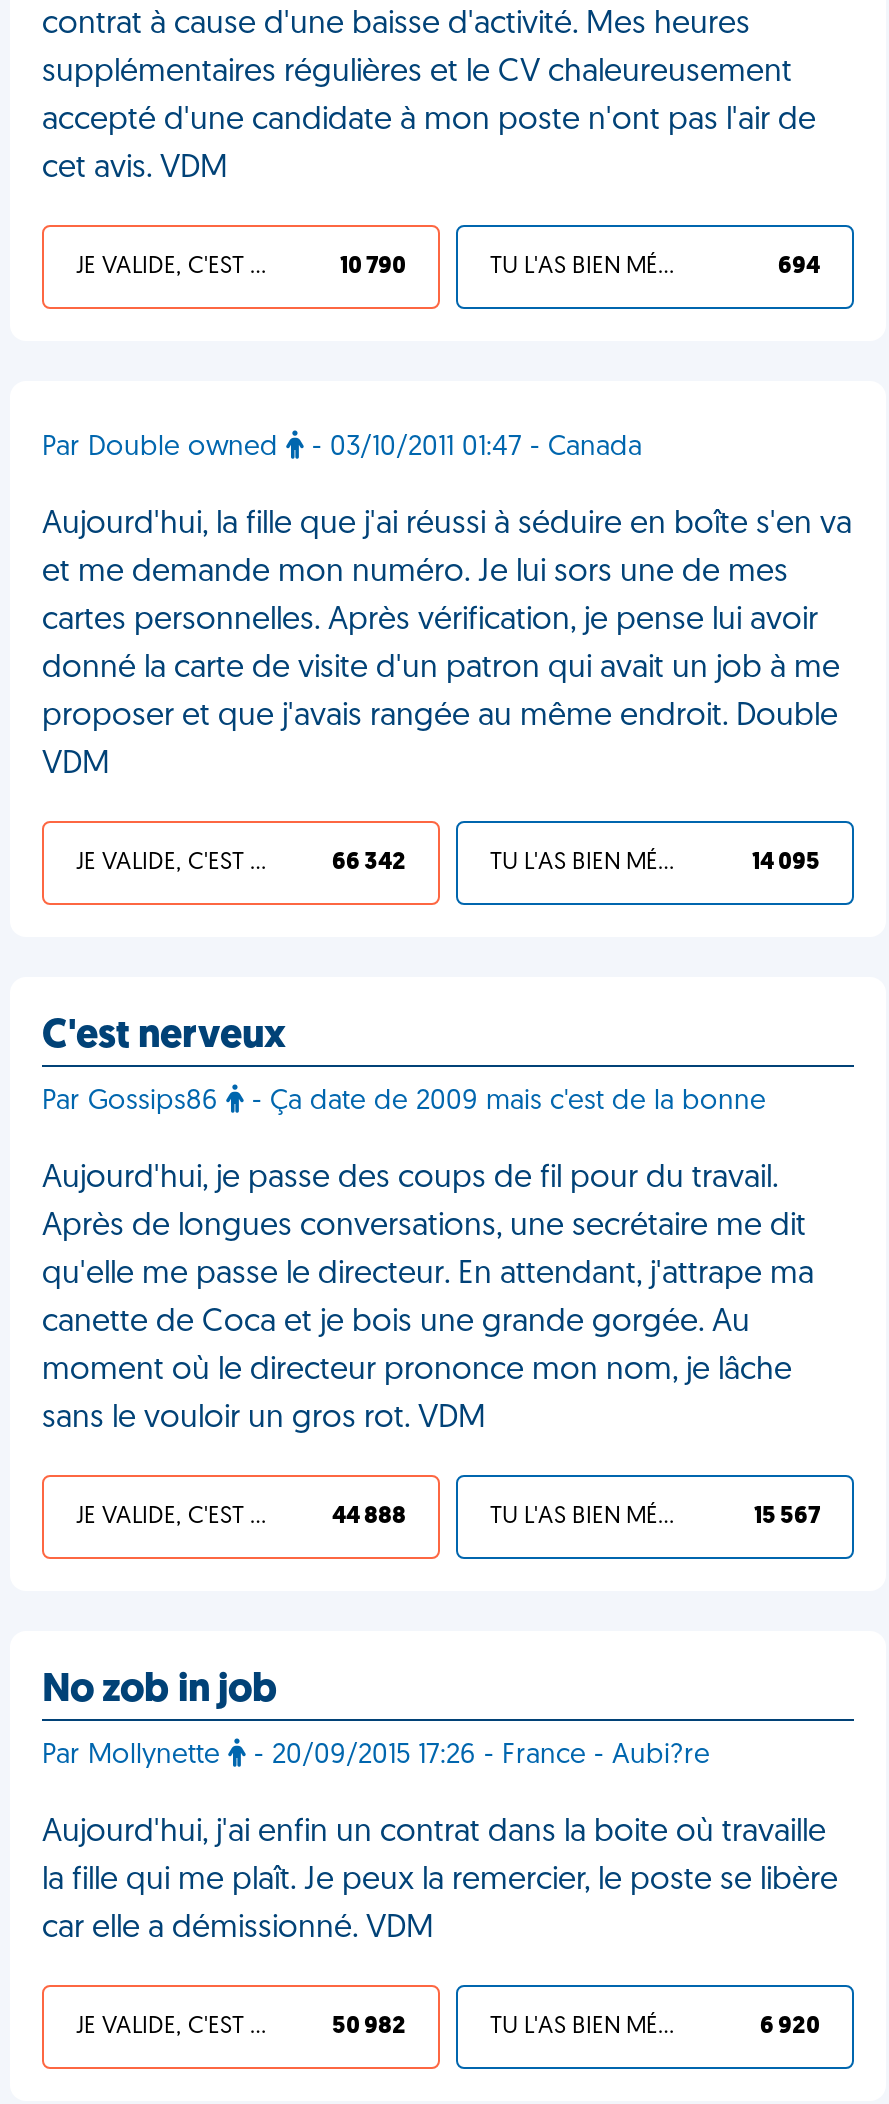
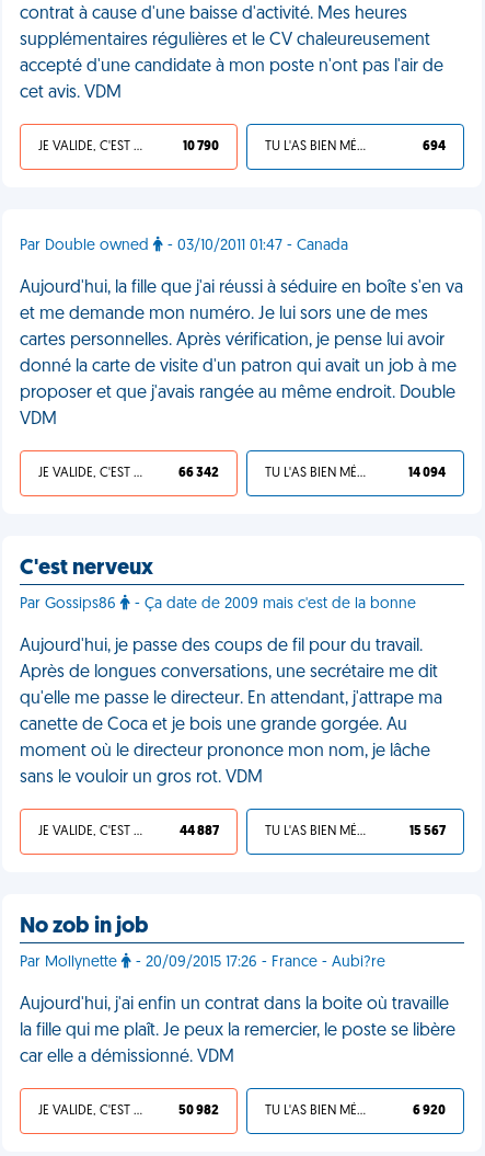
[752,851,820,875] 14 095 -> [408,467,446,480] 14 094
[332,1505,406,1529] 44 888 -> [180,825,219,838] 44 887

